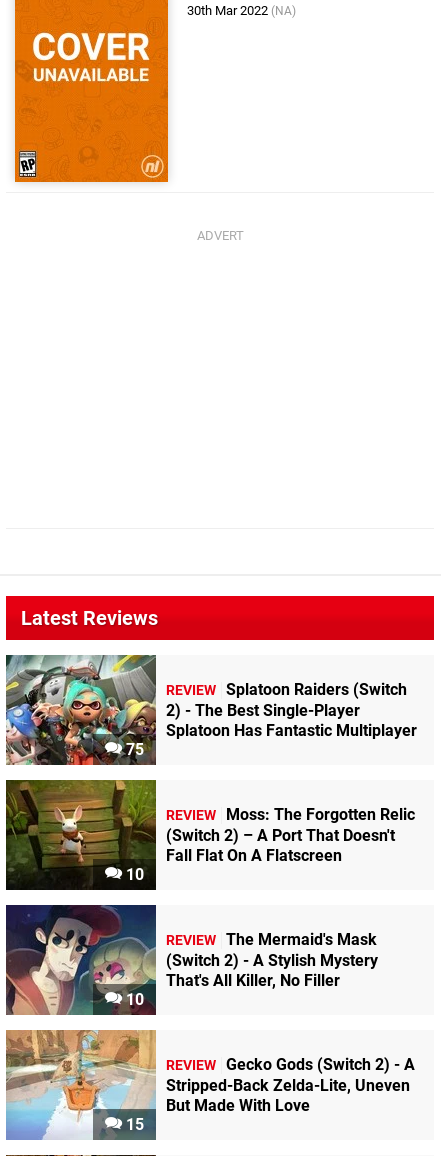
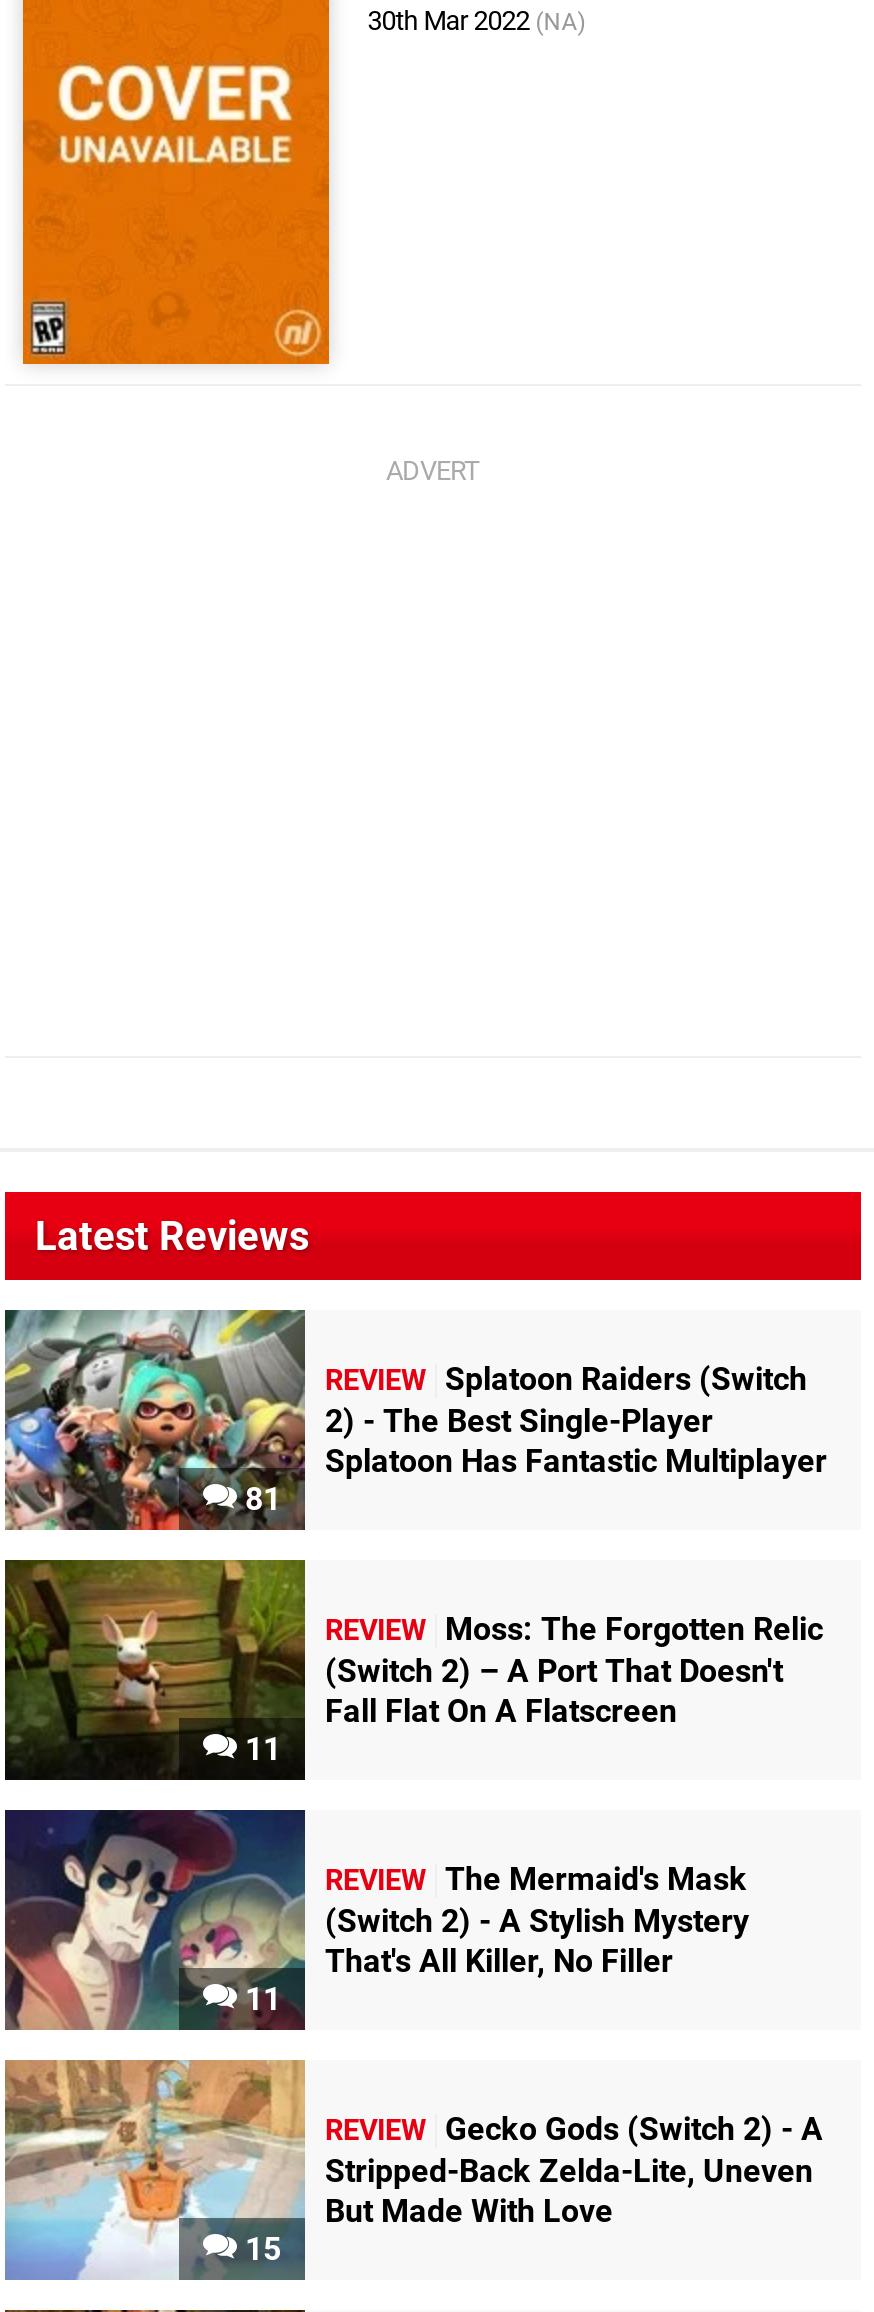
[122,740,144,759] 75 -> [237,1480,281,1518] 81
[122,865,144,884] 10 -> [237,1730,281,1768] 11
[122,990,144,1009] 10 -> [237,1980,281,2018] 11

